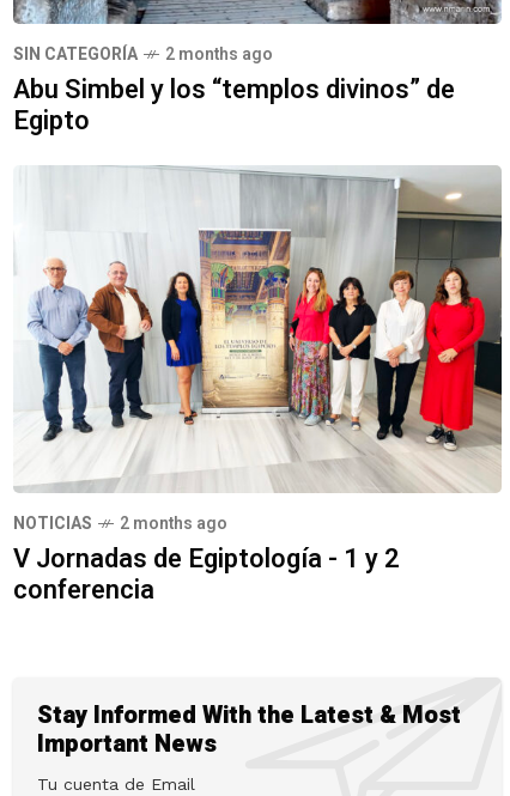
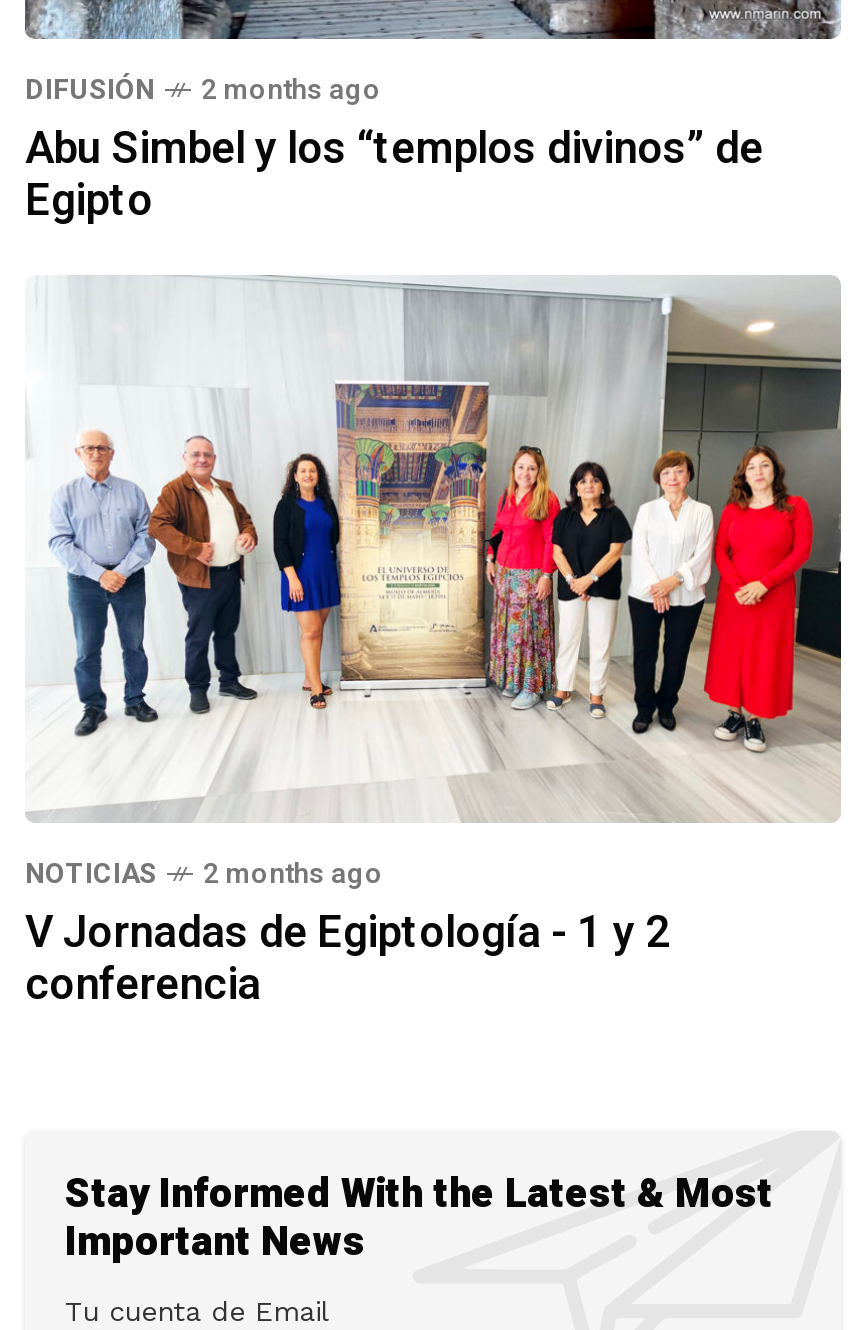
[13,42,138,67] SIN CATEGORÍA -> [25,70,155,112] DIFUSIÓN

